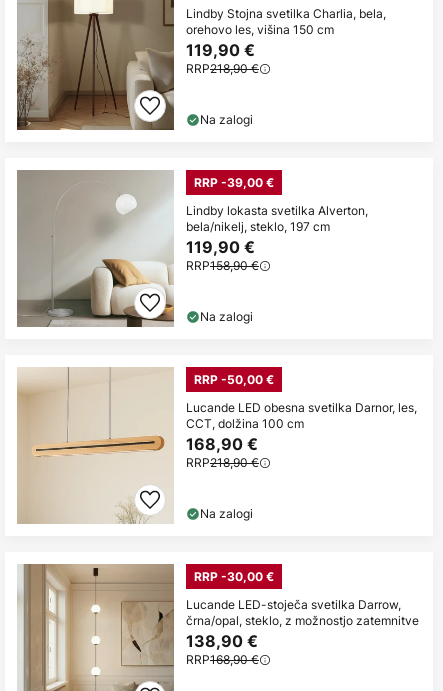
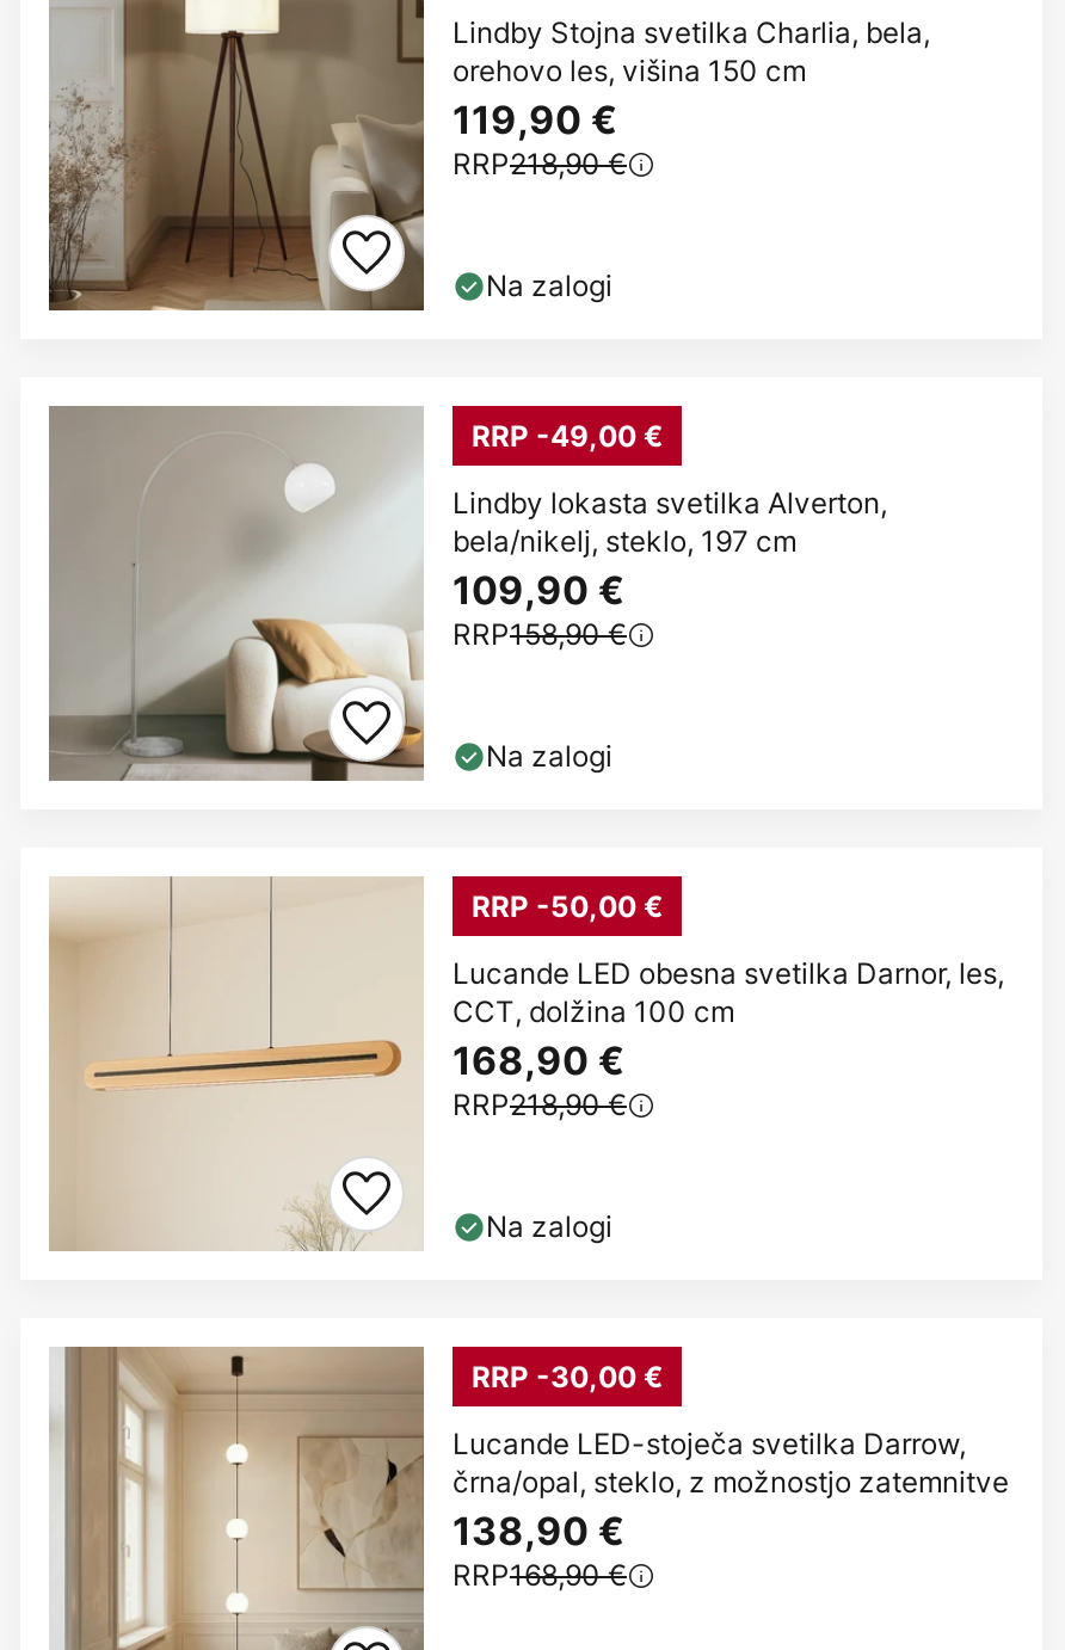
[194,175,274,190] RRP -39,00 € -> [472,419,663,454] RRP -49,00 €
[186,237,255,257] 119,90 € -> [453,567,624,614] 109,90 €

